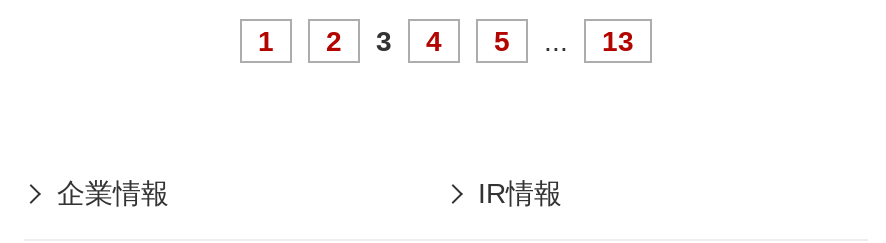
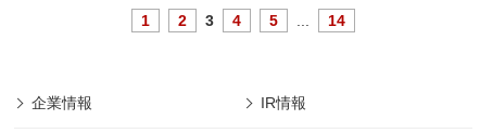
[602,25,634,57] 13 -> [328,12,345,29] 14

